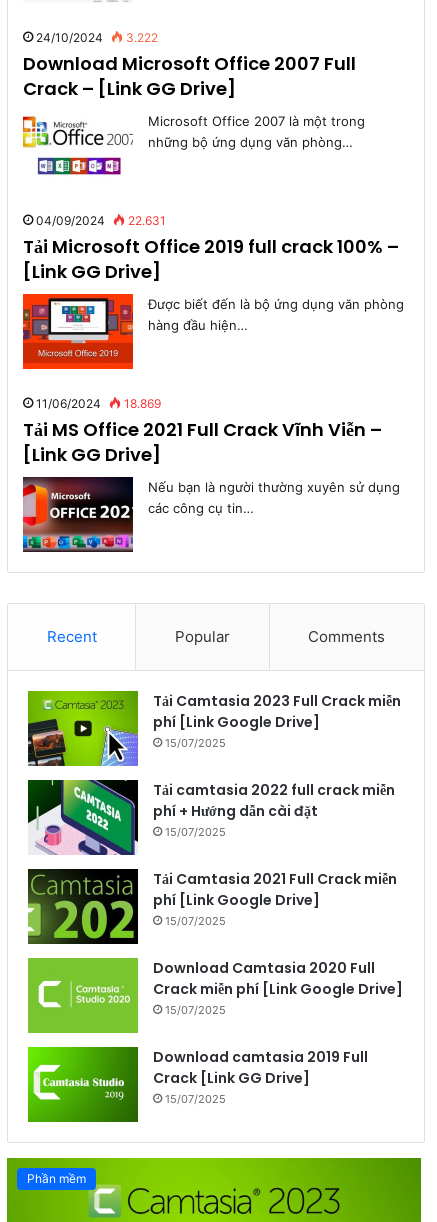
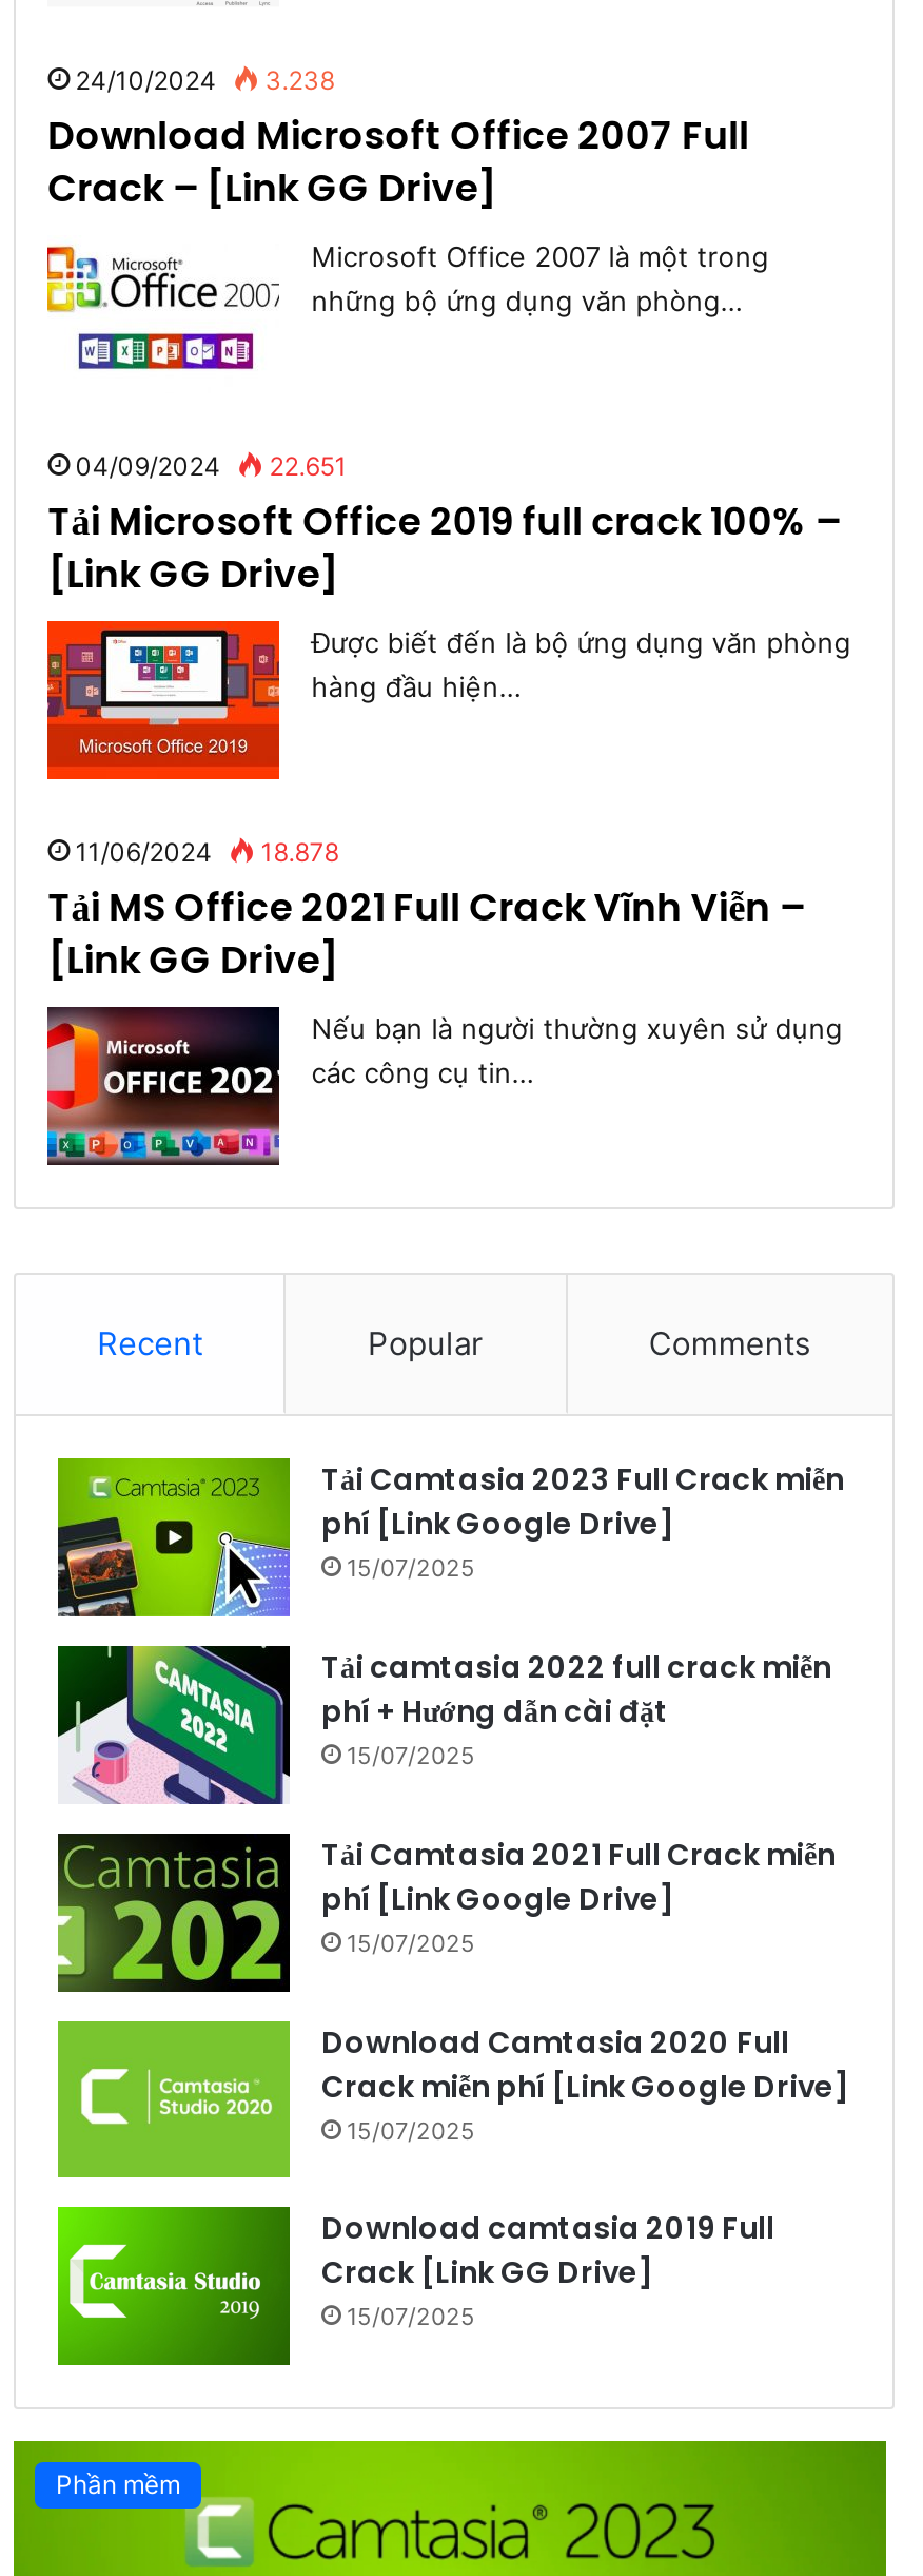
[36,30,158,45] 24/10/2024 3.222 -> [75,64,335,96] 24/10/2024 3.238
[36,213,166,228] 04/09/2024 22.631 -> [75,450,347,481] 04/09/2024 22.651
[36,396,161,411] 11/06/2024 18.869 -> [75,836,339,867] 11/06/2024 18.878

